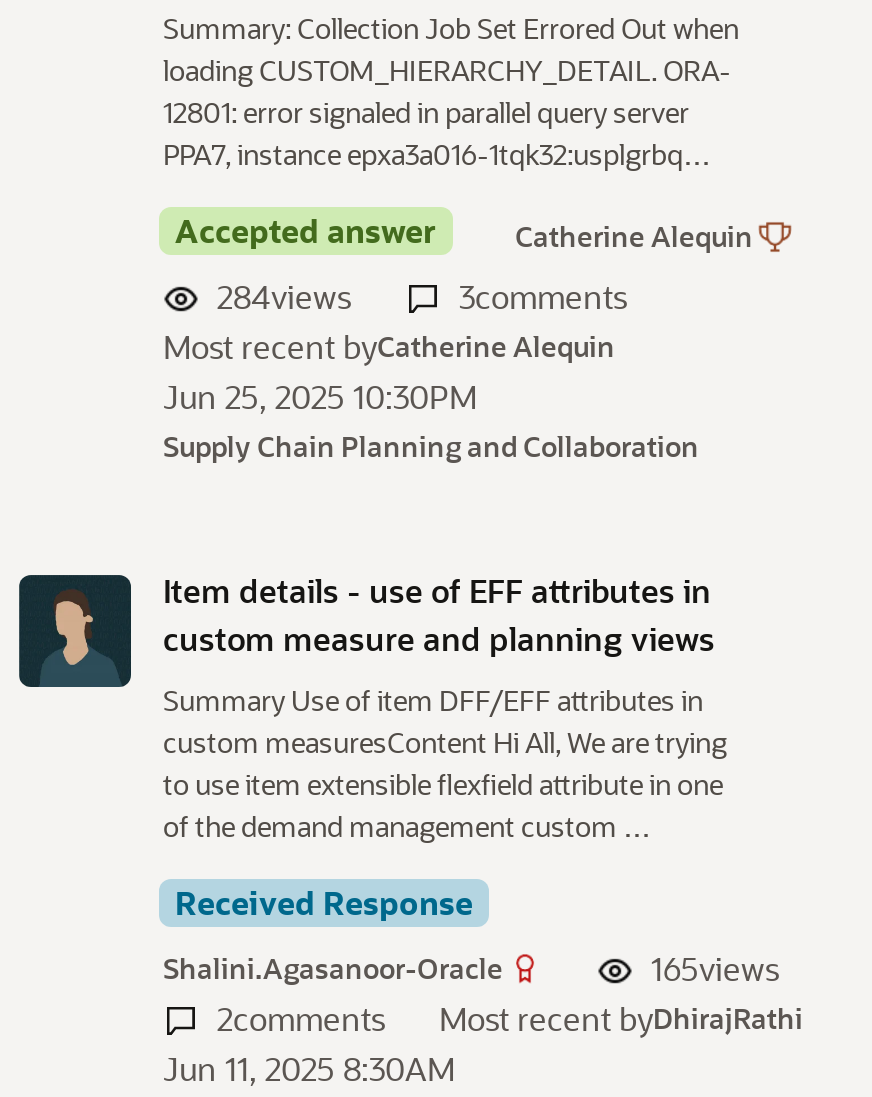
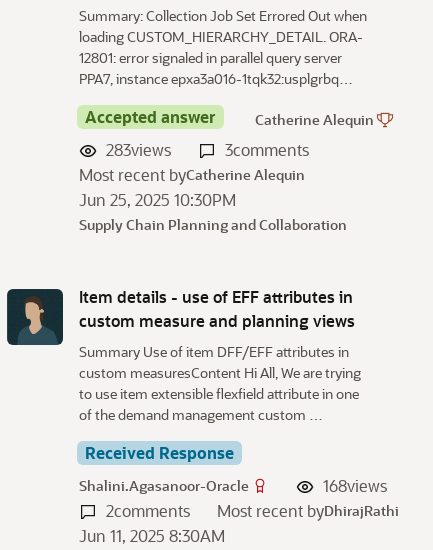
[217,274,351,316] 284views -> [106,138,171,159] 283views
[651,946,779,988] 165views -> [323,474,387,495] 168views

